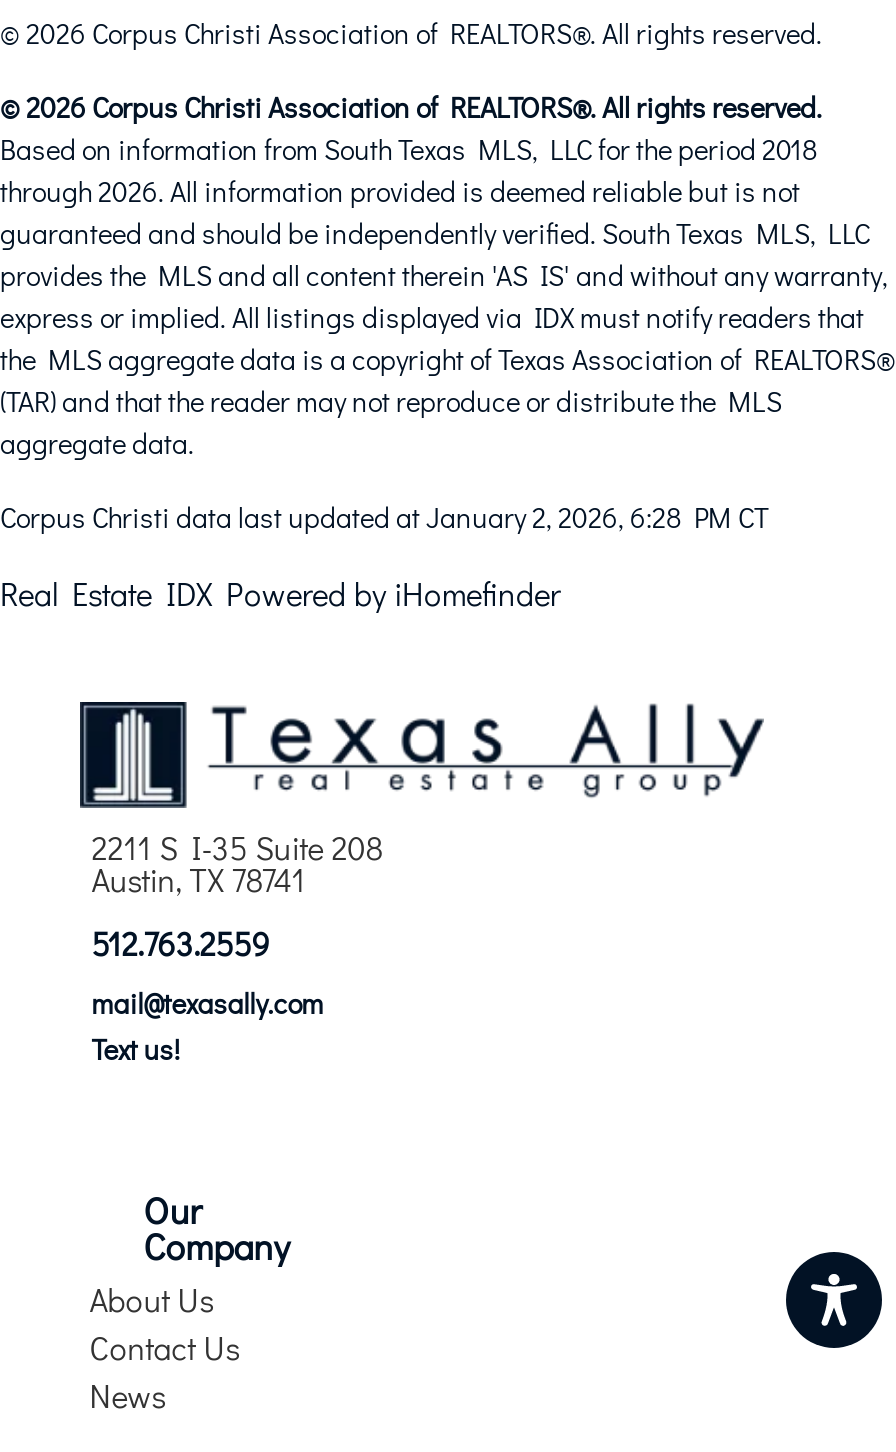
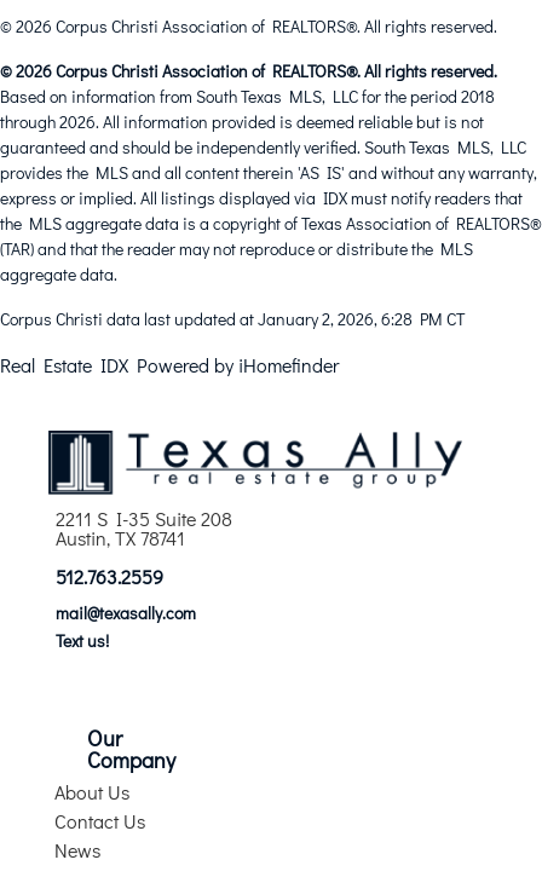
[784,1249,884,1351] [image] -> none

